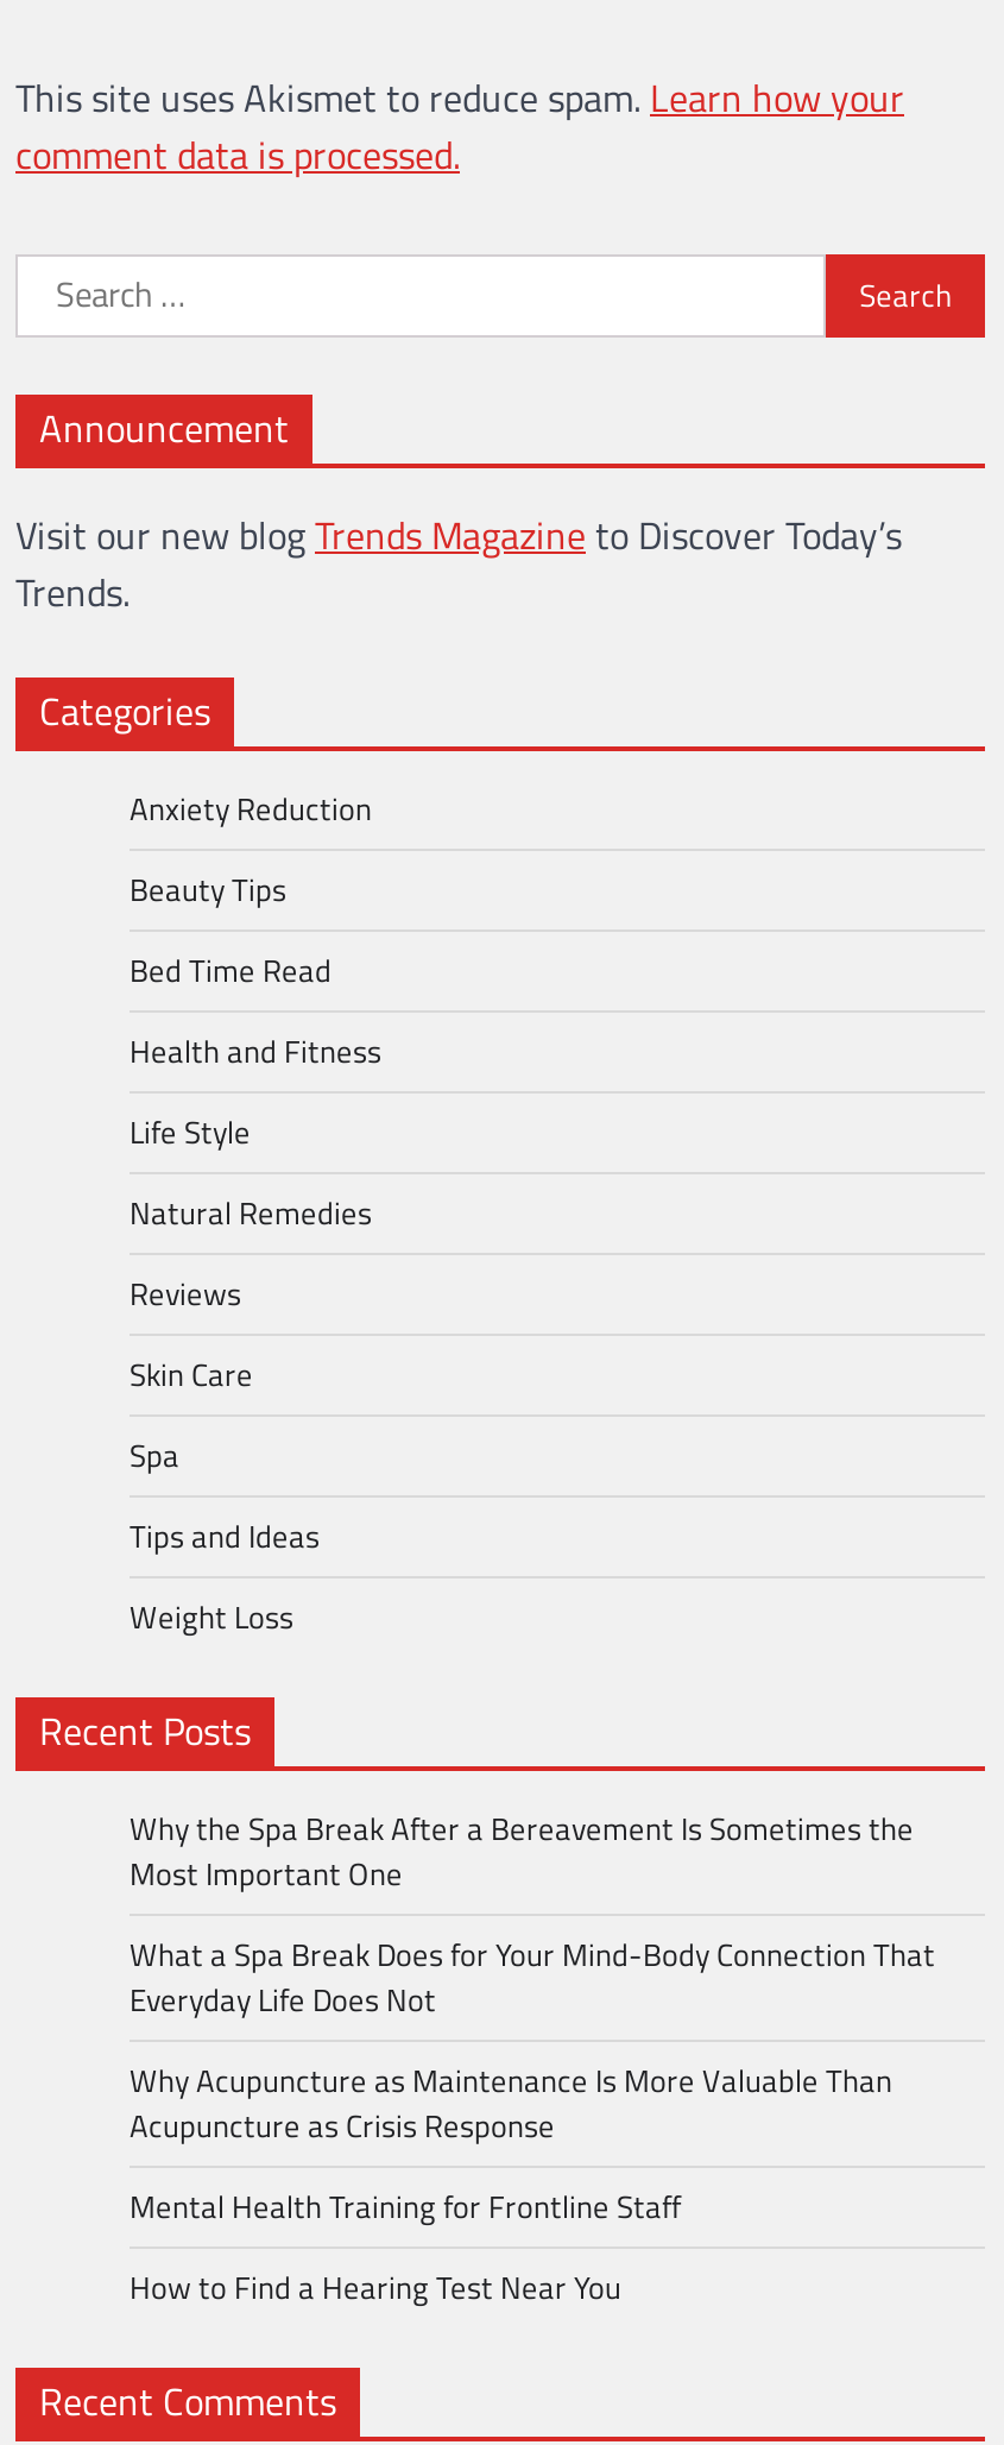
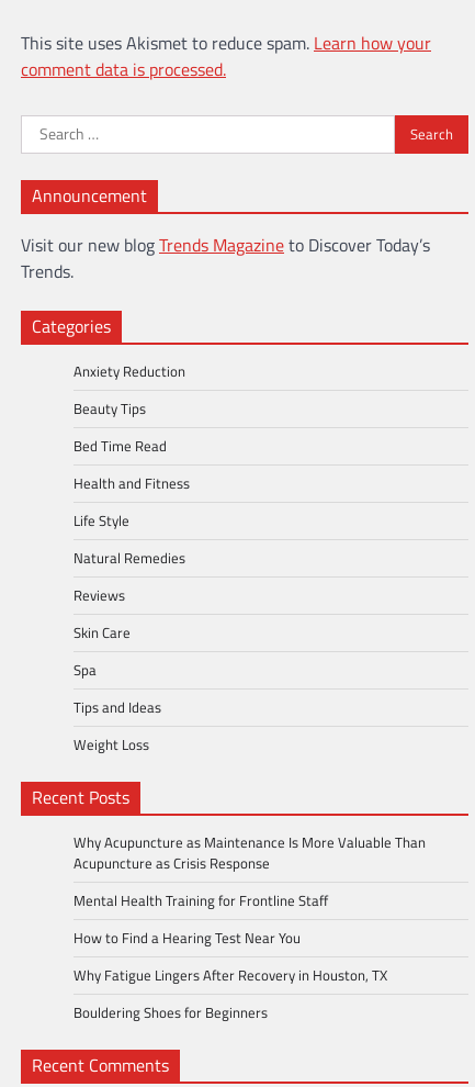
[130,1804,935,2022] Why the Spa Break After a Bereavement Is Sometimes the | Most Important One | What a Spa Break Does for Your Mind-Body Connection That | Everyday Life Does Not -> none
moved [130,2056,892,2310] -> [73,831,426,948]: Why Acupuncture as Maintenance Is More Valuable Than | Acupuncture as Crisis Response | Mental Health Training for Frontline Staff | How to Find a Hearing Test Near You
none -> [73,964,387,1023] Why Fatigue Lingers After Recovery in Houston, TX | Bouldering Shoes for Beginners

